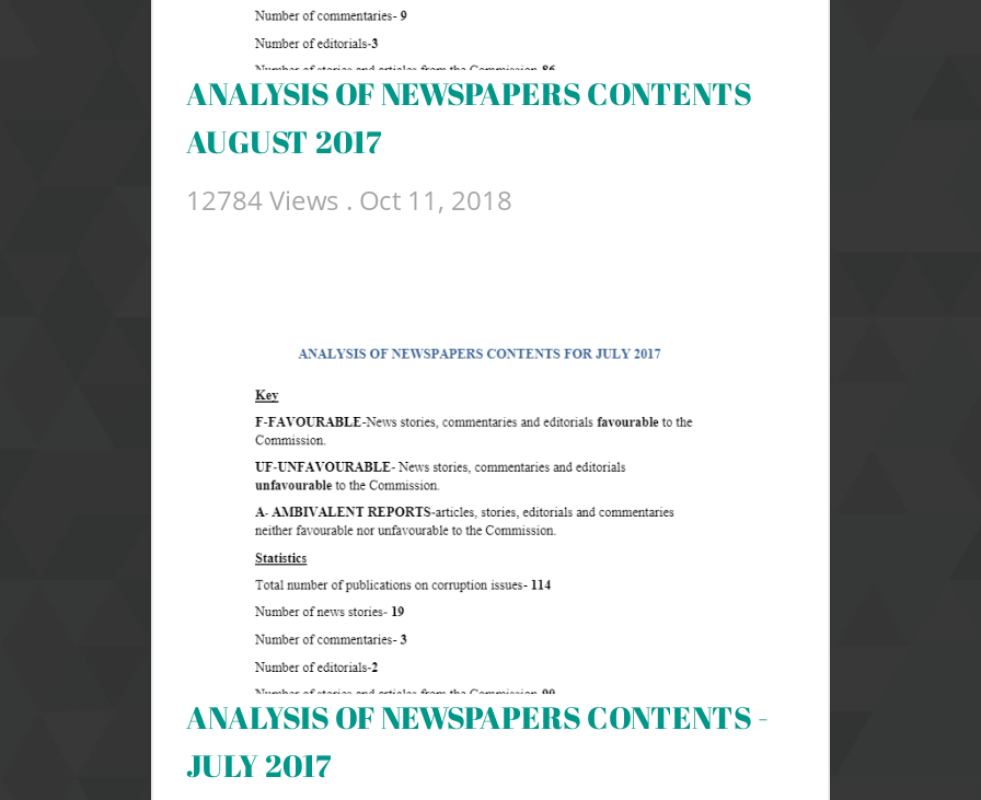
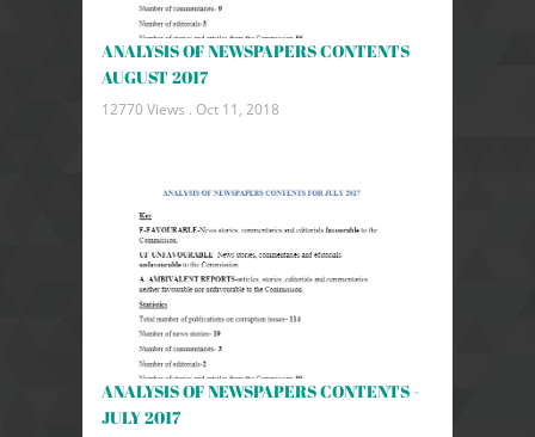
[186,182,512,217] 12784 Views . Oct 11, 2018 -> [102,99,279,118] 12770 Views . Oct 11, 2018

